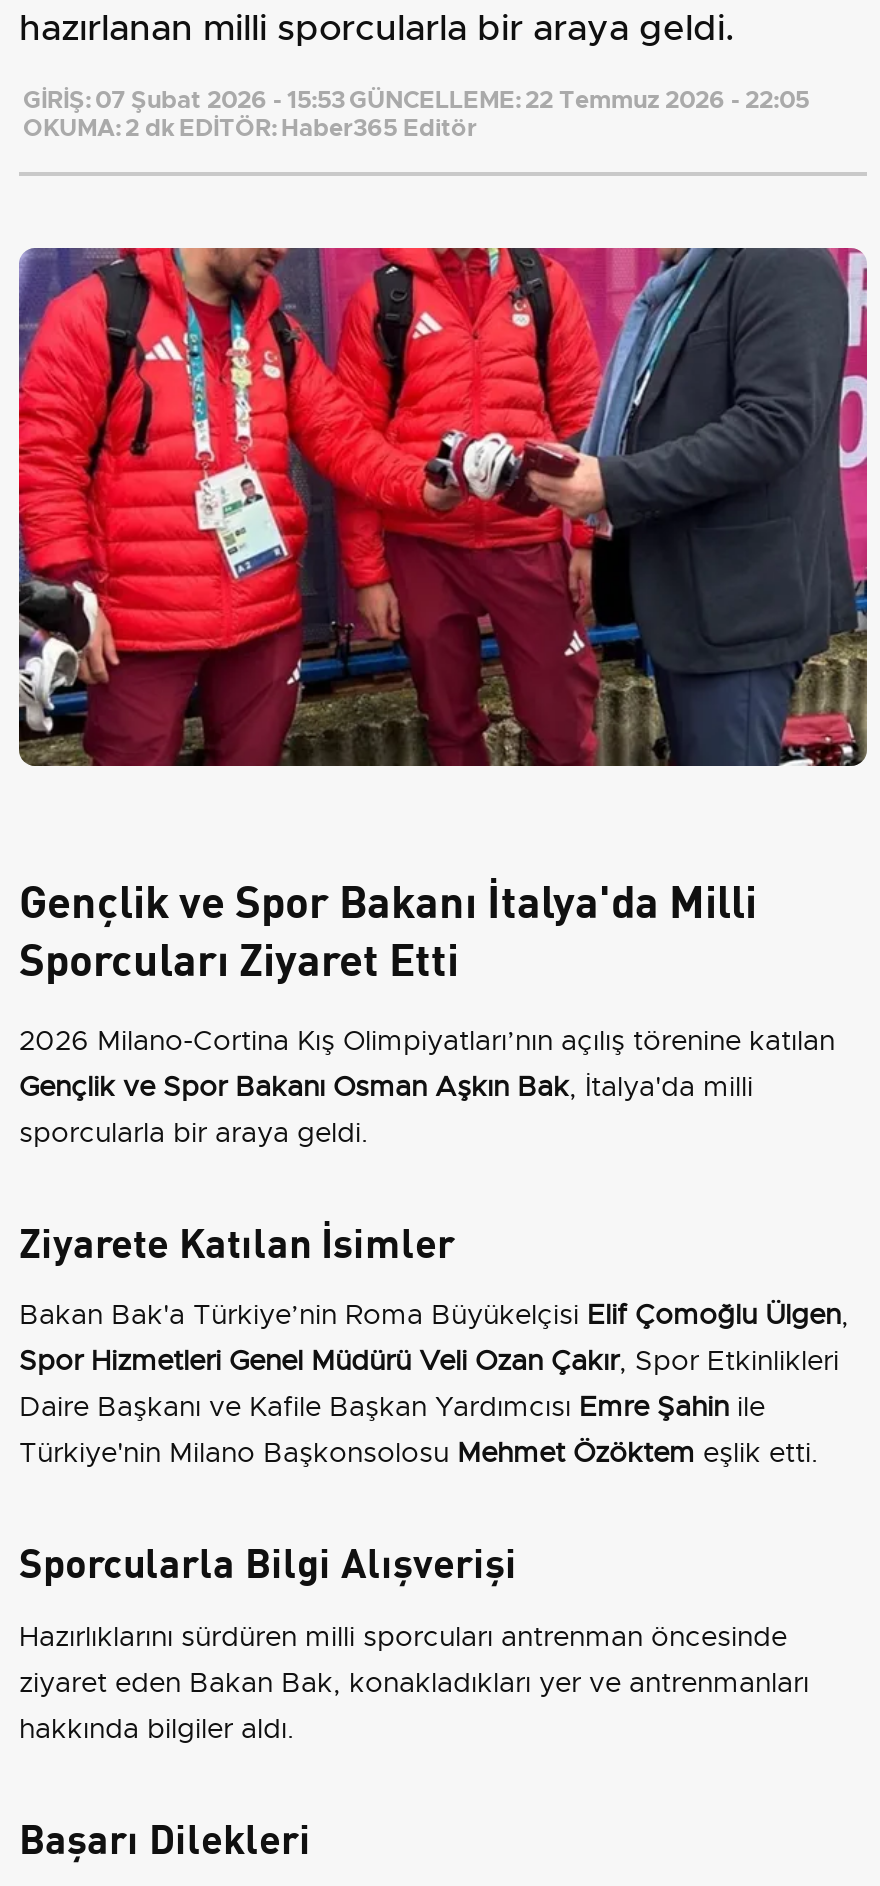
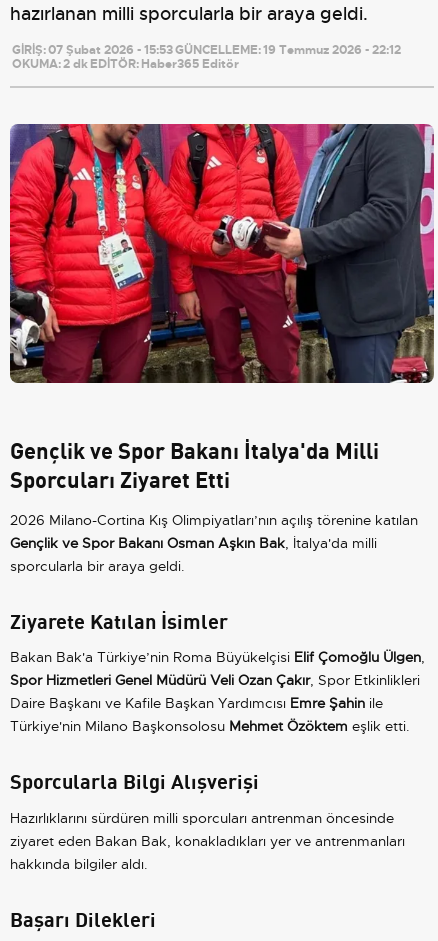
[23,84,809,116] GİRİŞ: 07 Şubat 2026 - 15:53 GÜNCELLEME: 22 Temmuz 2026 - 22:05 -> [12,42,401,58] GİRİŞ: 07 Şubat 2026 - 15:53 GÜNCELLEME: 19 Temmuz 2026 - 22:12

